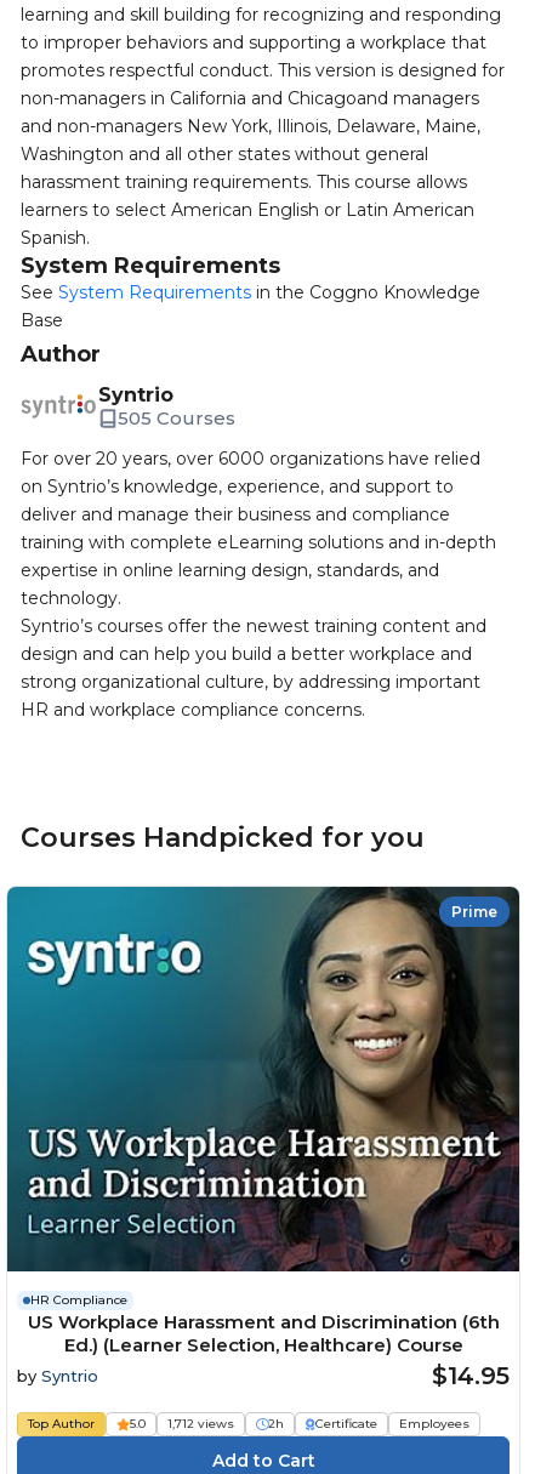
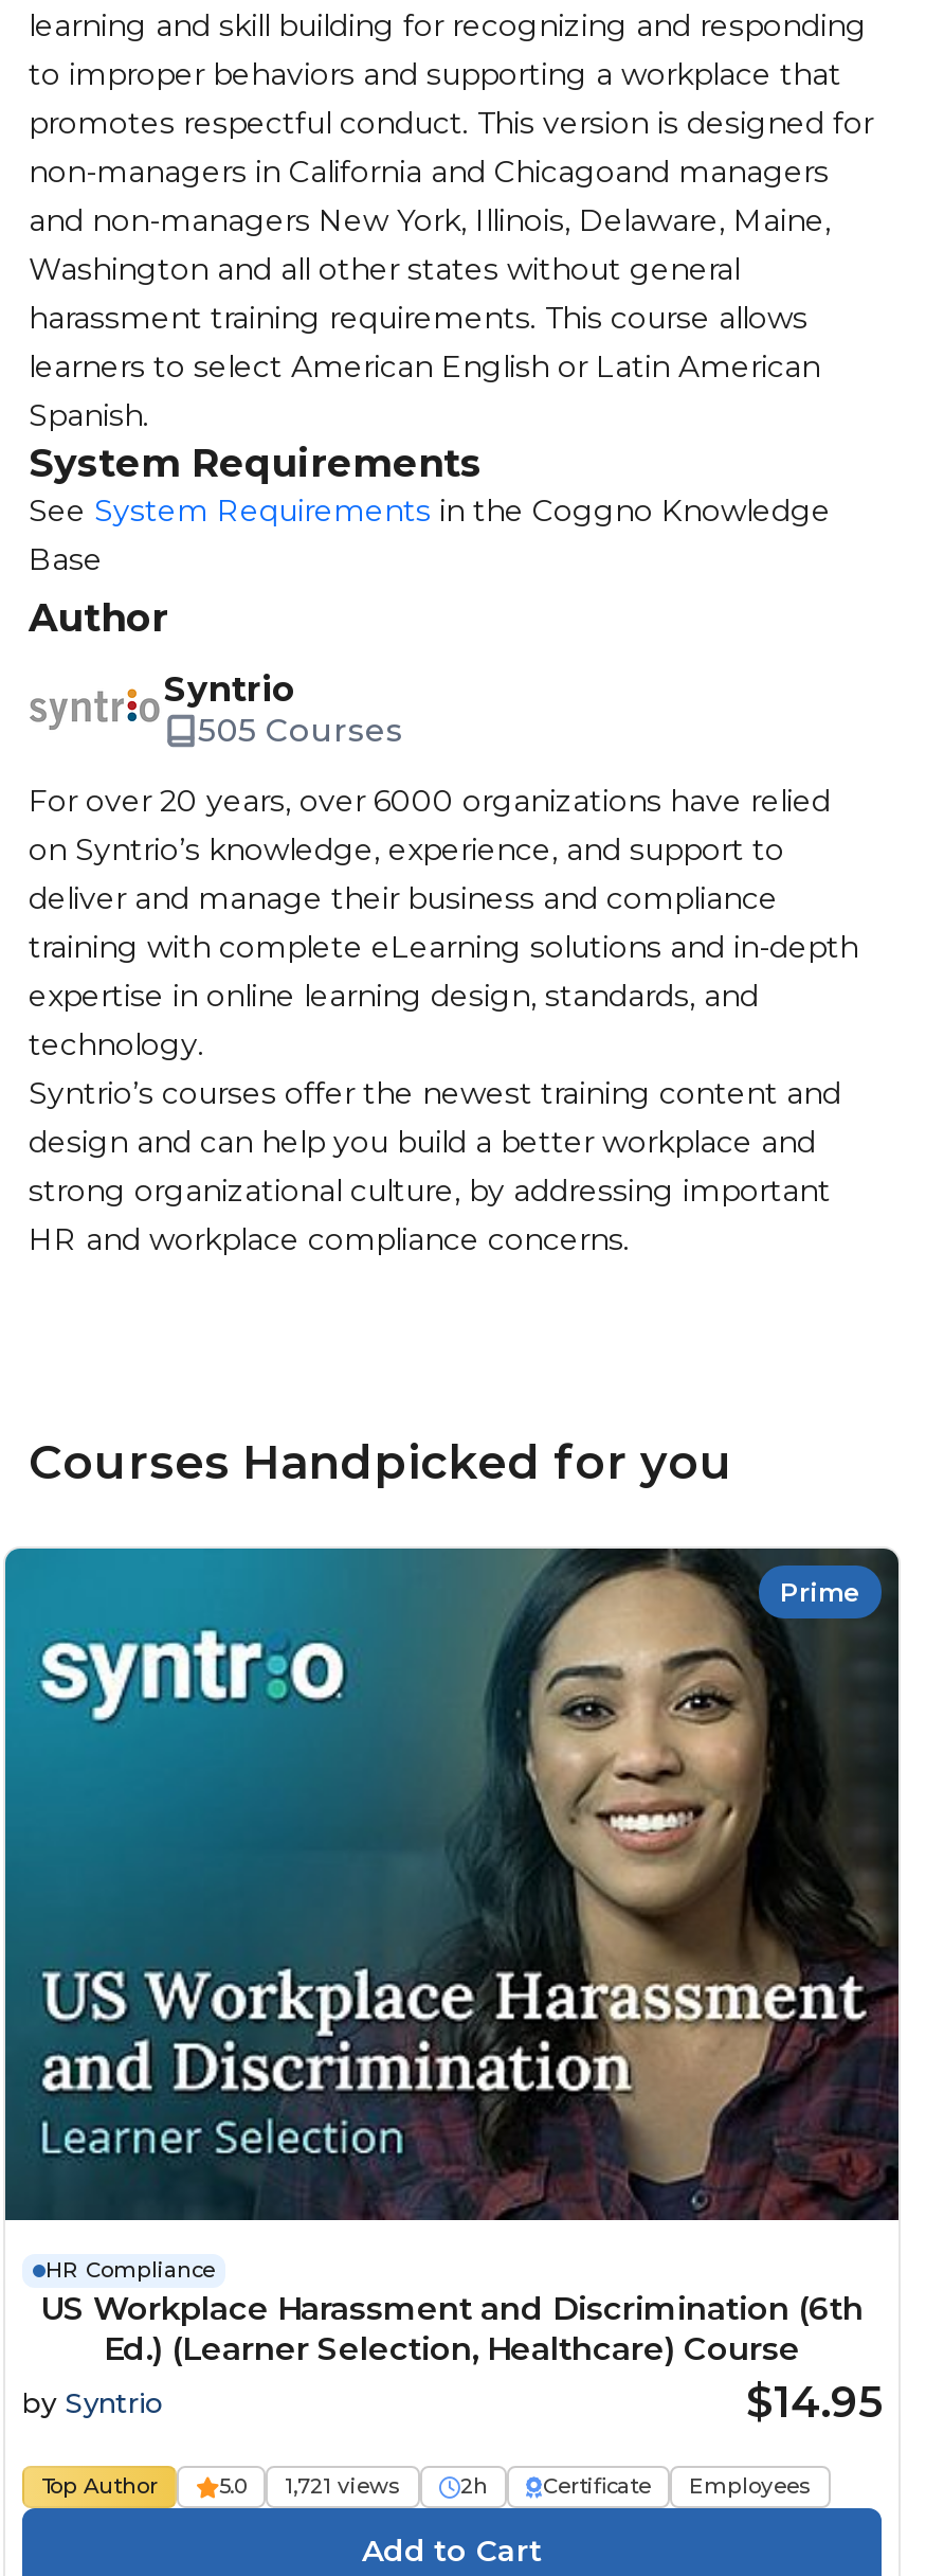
[130,1415,234,1431] 5.0 1,712 views -> [219,2471,401,2499] 5.0 1,721 views

